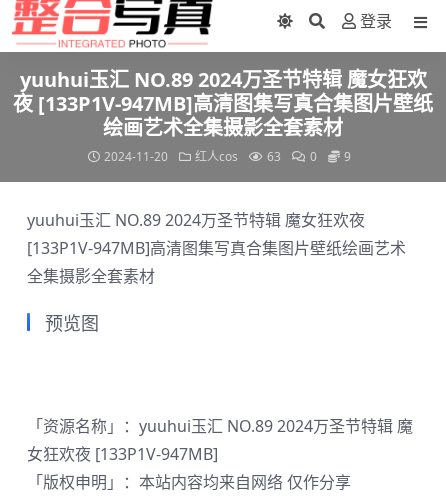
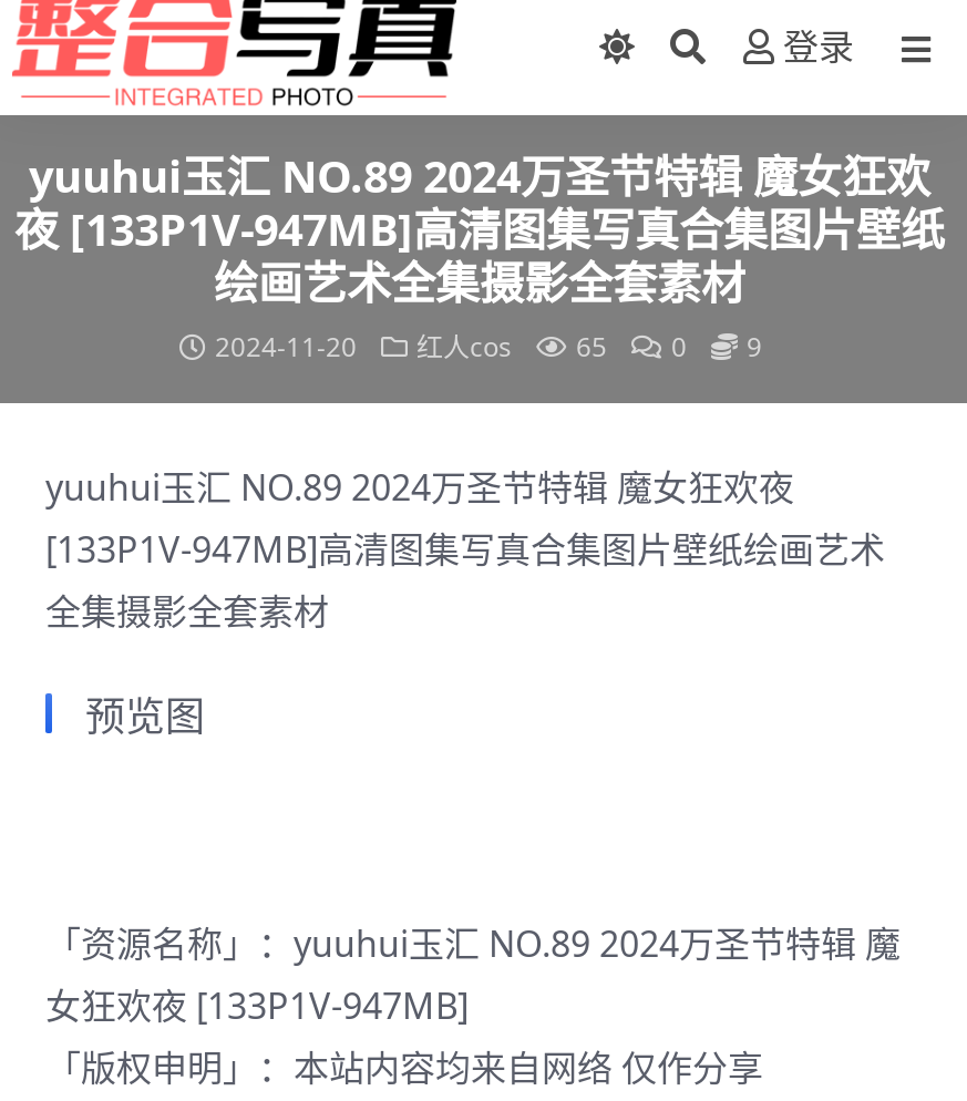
[103,148,350,165] 2024-11-20 红人cos 63 0 9 -> [215,328,762,366] 2024-11-20 红人cos 65 0 9

